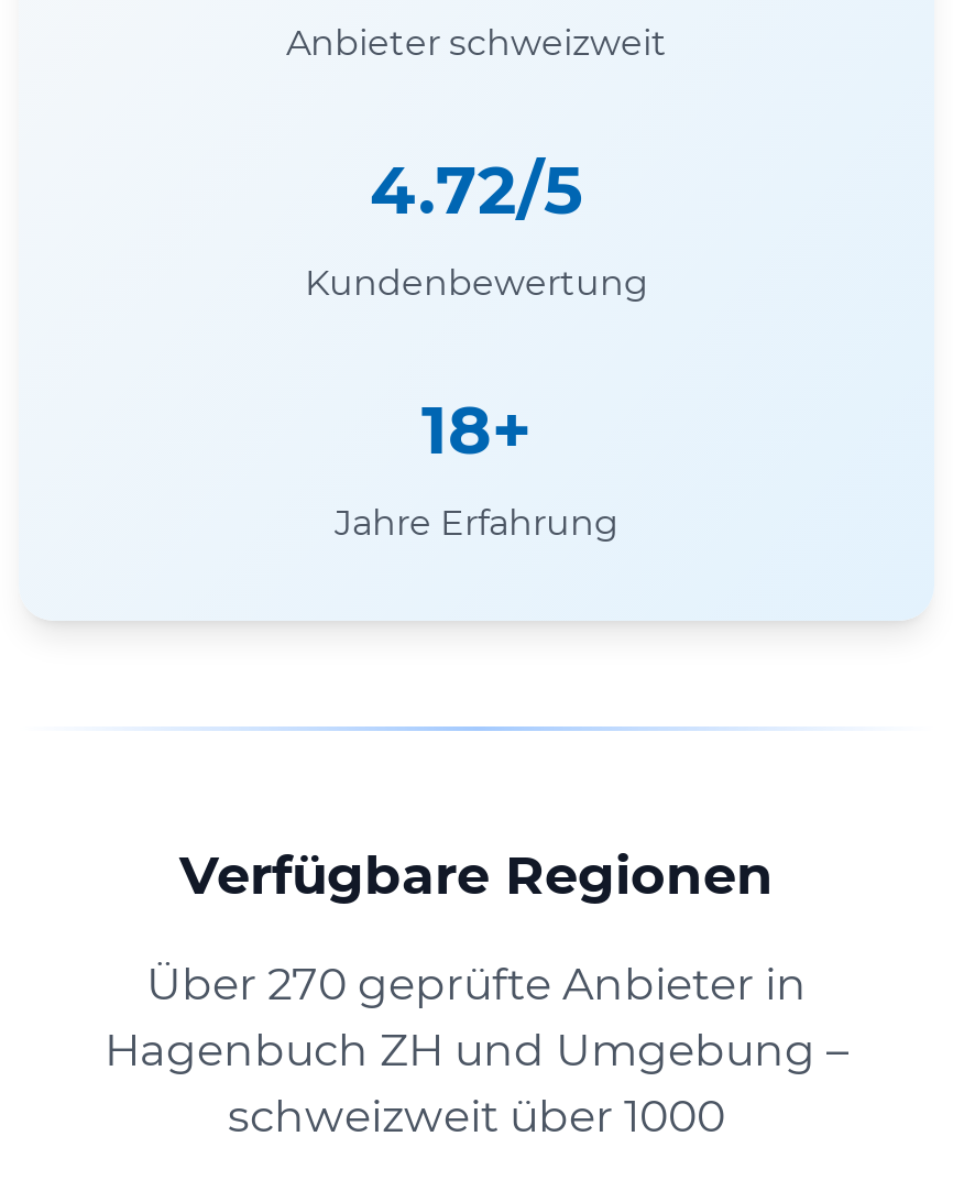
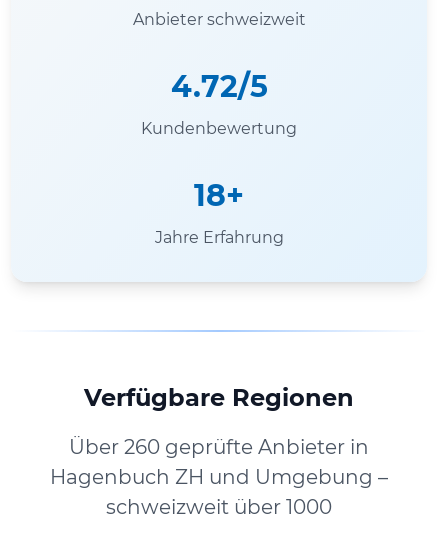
[146,957,807,1010] Über 270 geprüfte Anbieter in -> [69,435,369,459] Über 260 geprüfte Anbieter in

